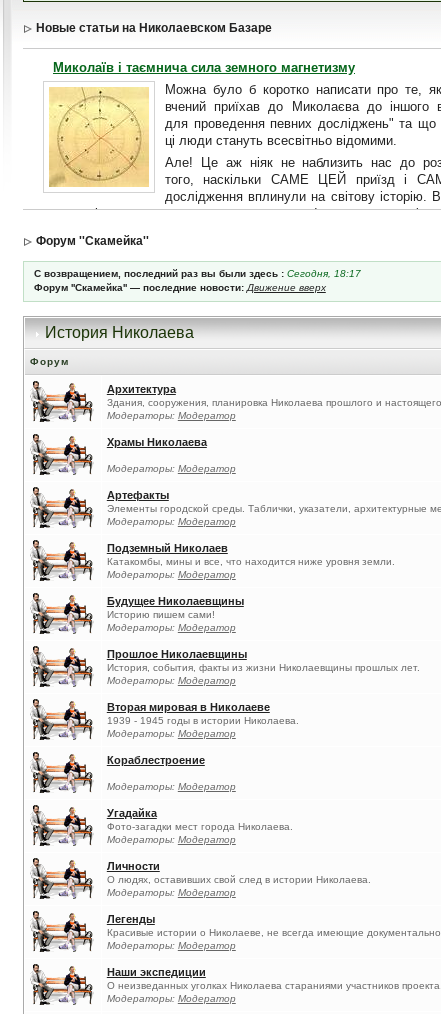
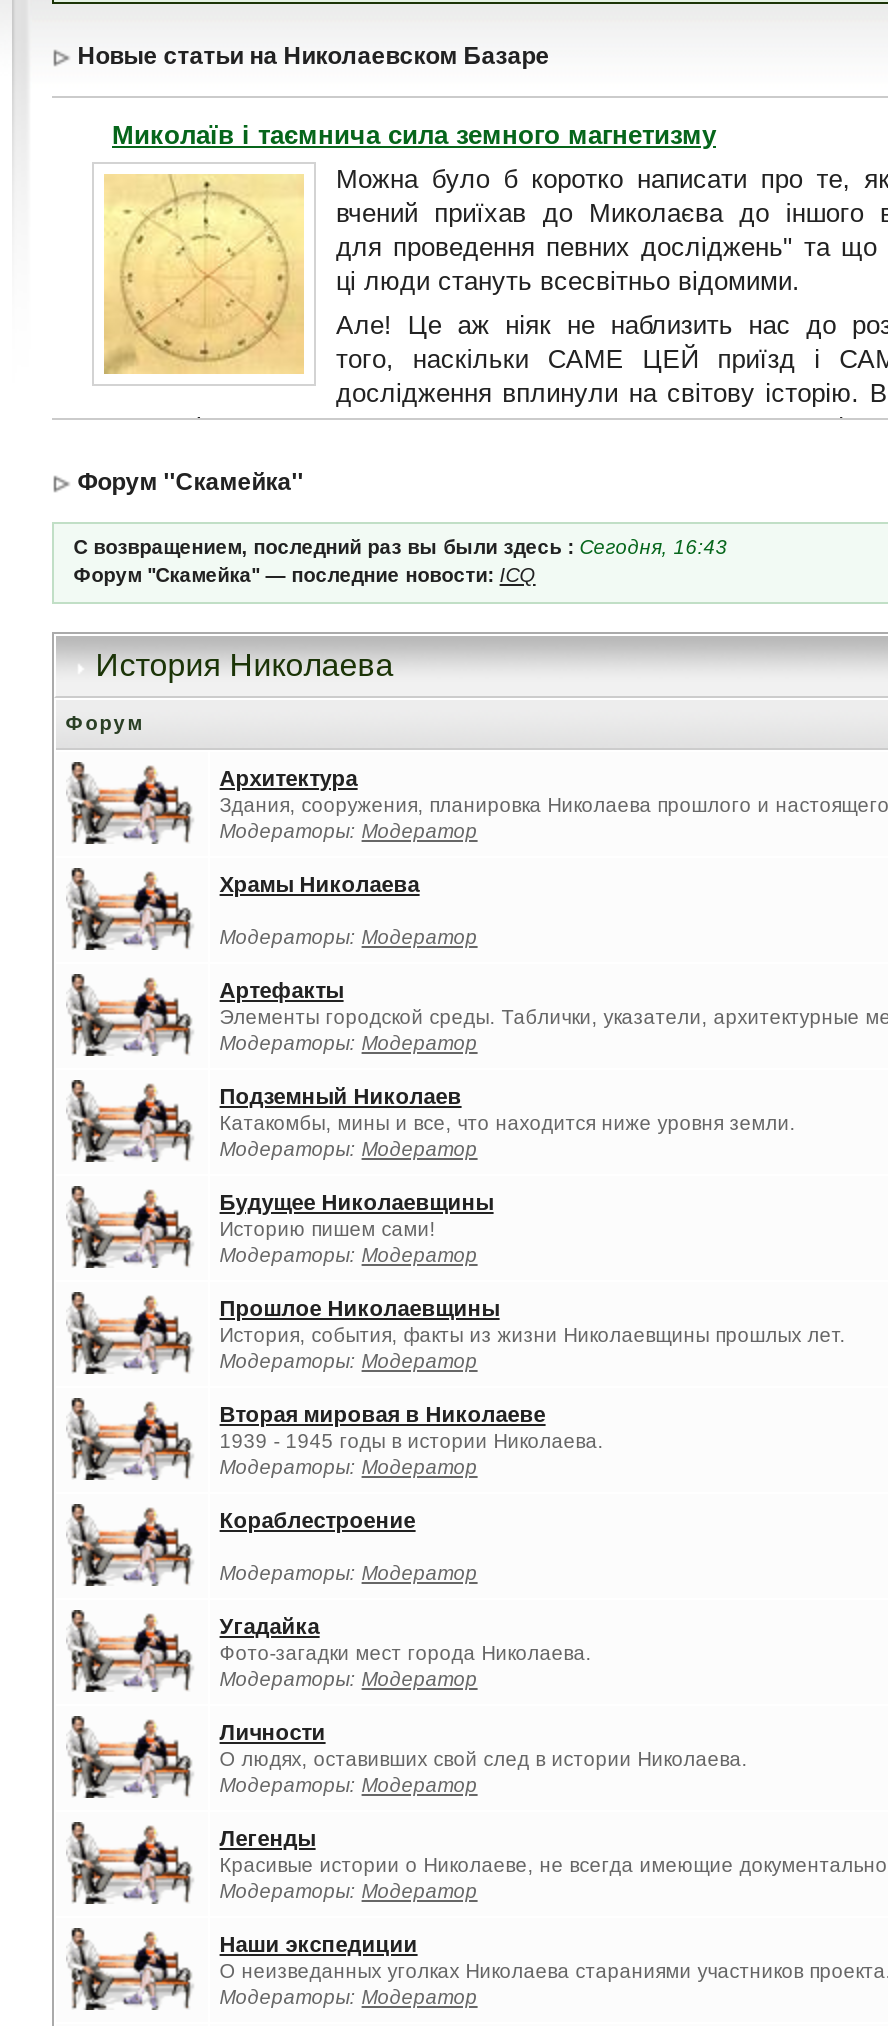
[34,268,361,293] С возвращением, последний раз вы были здесь : Сегодня, 18:17 | Форум ''Скамейка'' — последние новости: Движение вверх -> [74,536,728,586] С возвращением, последний раз вы были здесь : Сегодня, 16:43 | Форум ''Скамейка'' — последние новости: ICQ

